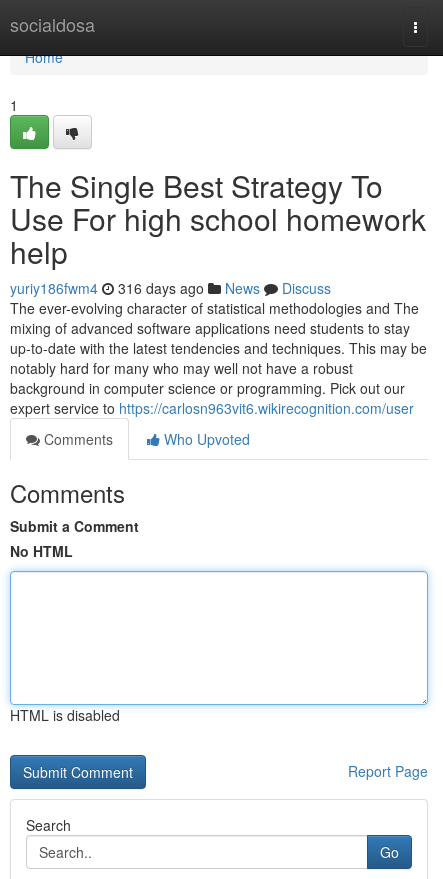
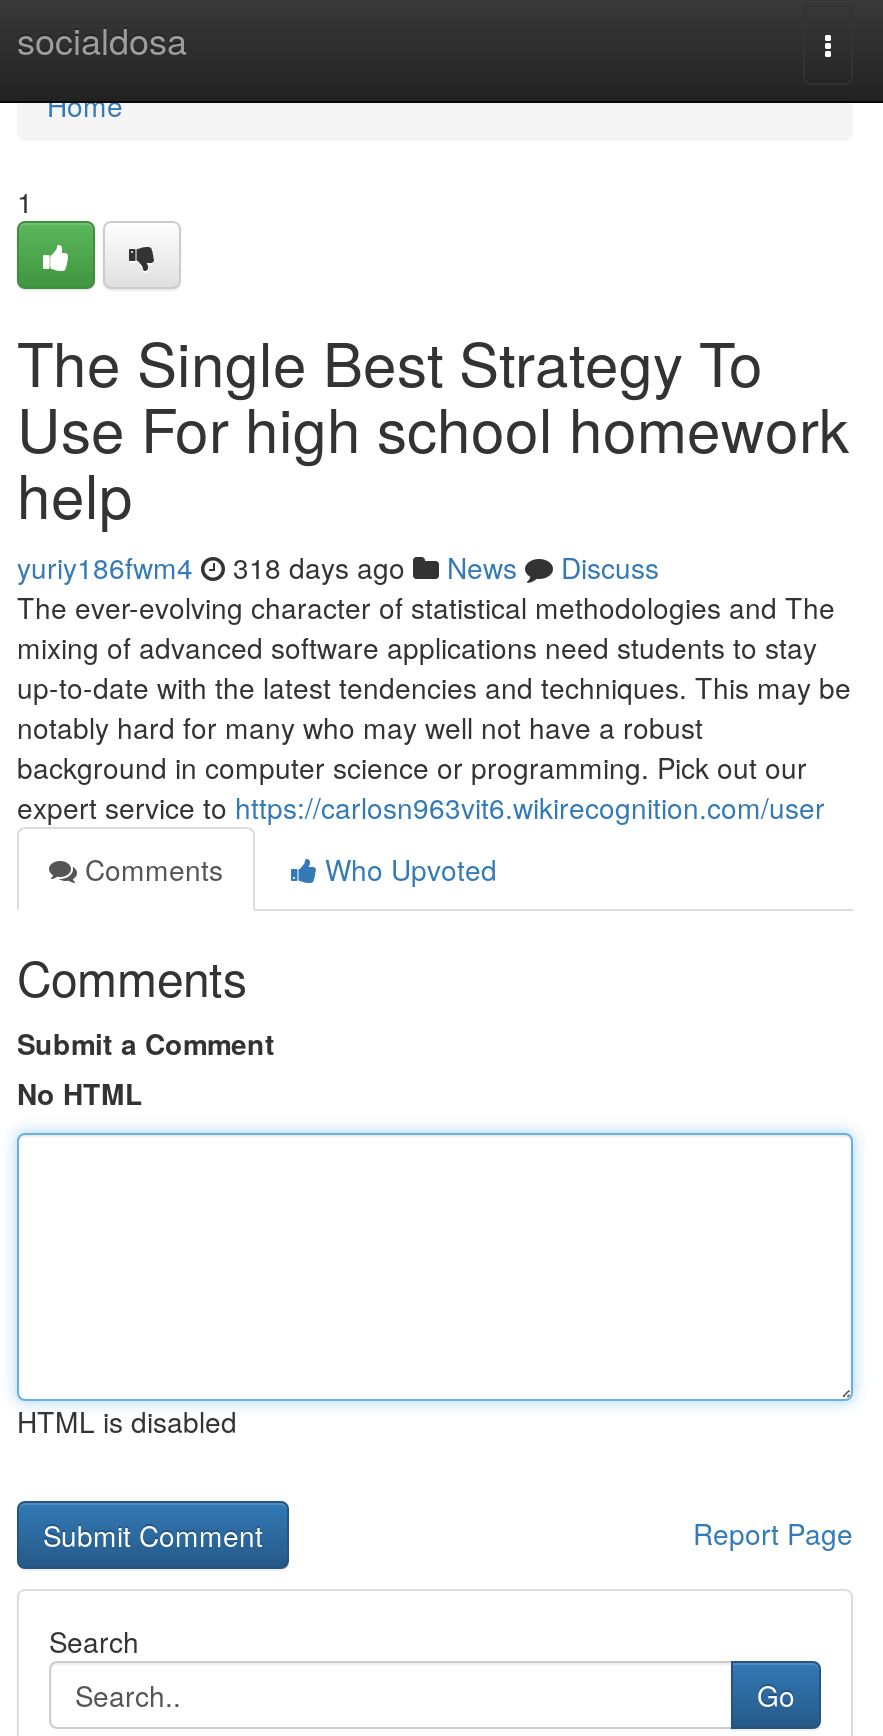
[10,278,331,298] yuriy186fwm4 316 days ago News Discuss -> [17,547,659,587] yuriy186fwm4 318 days ago News Discuss

